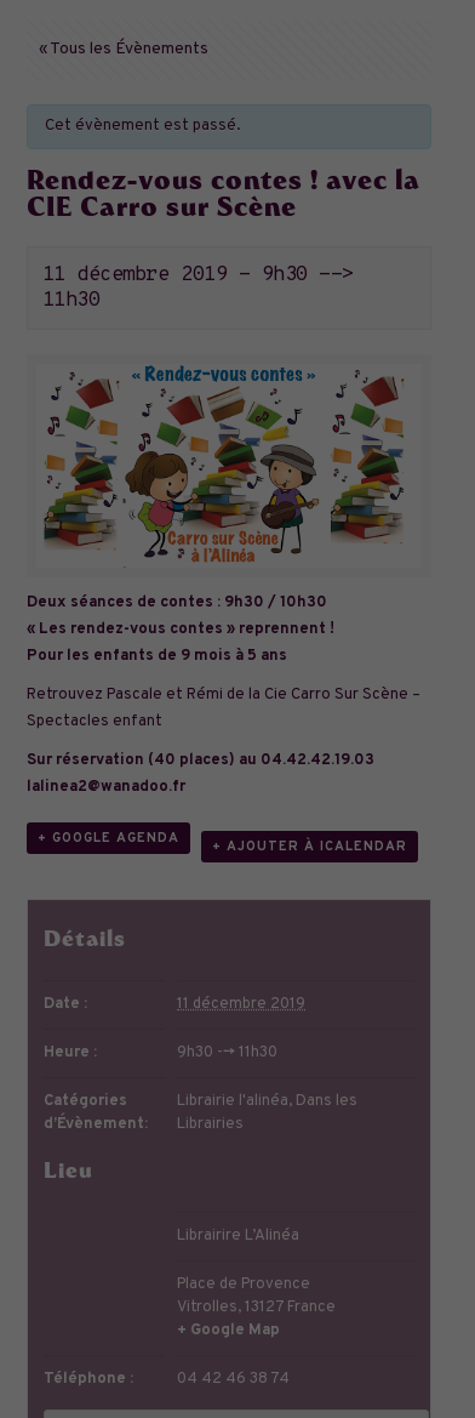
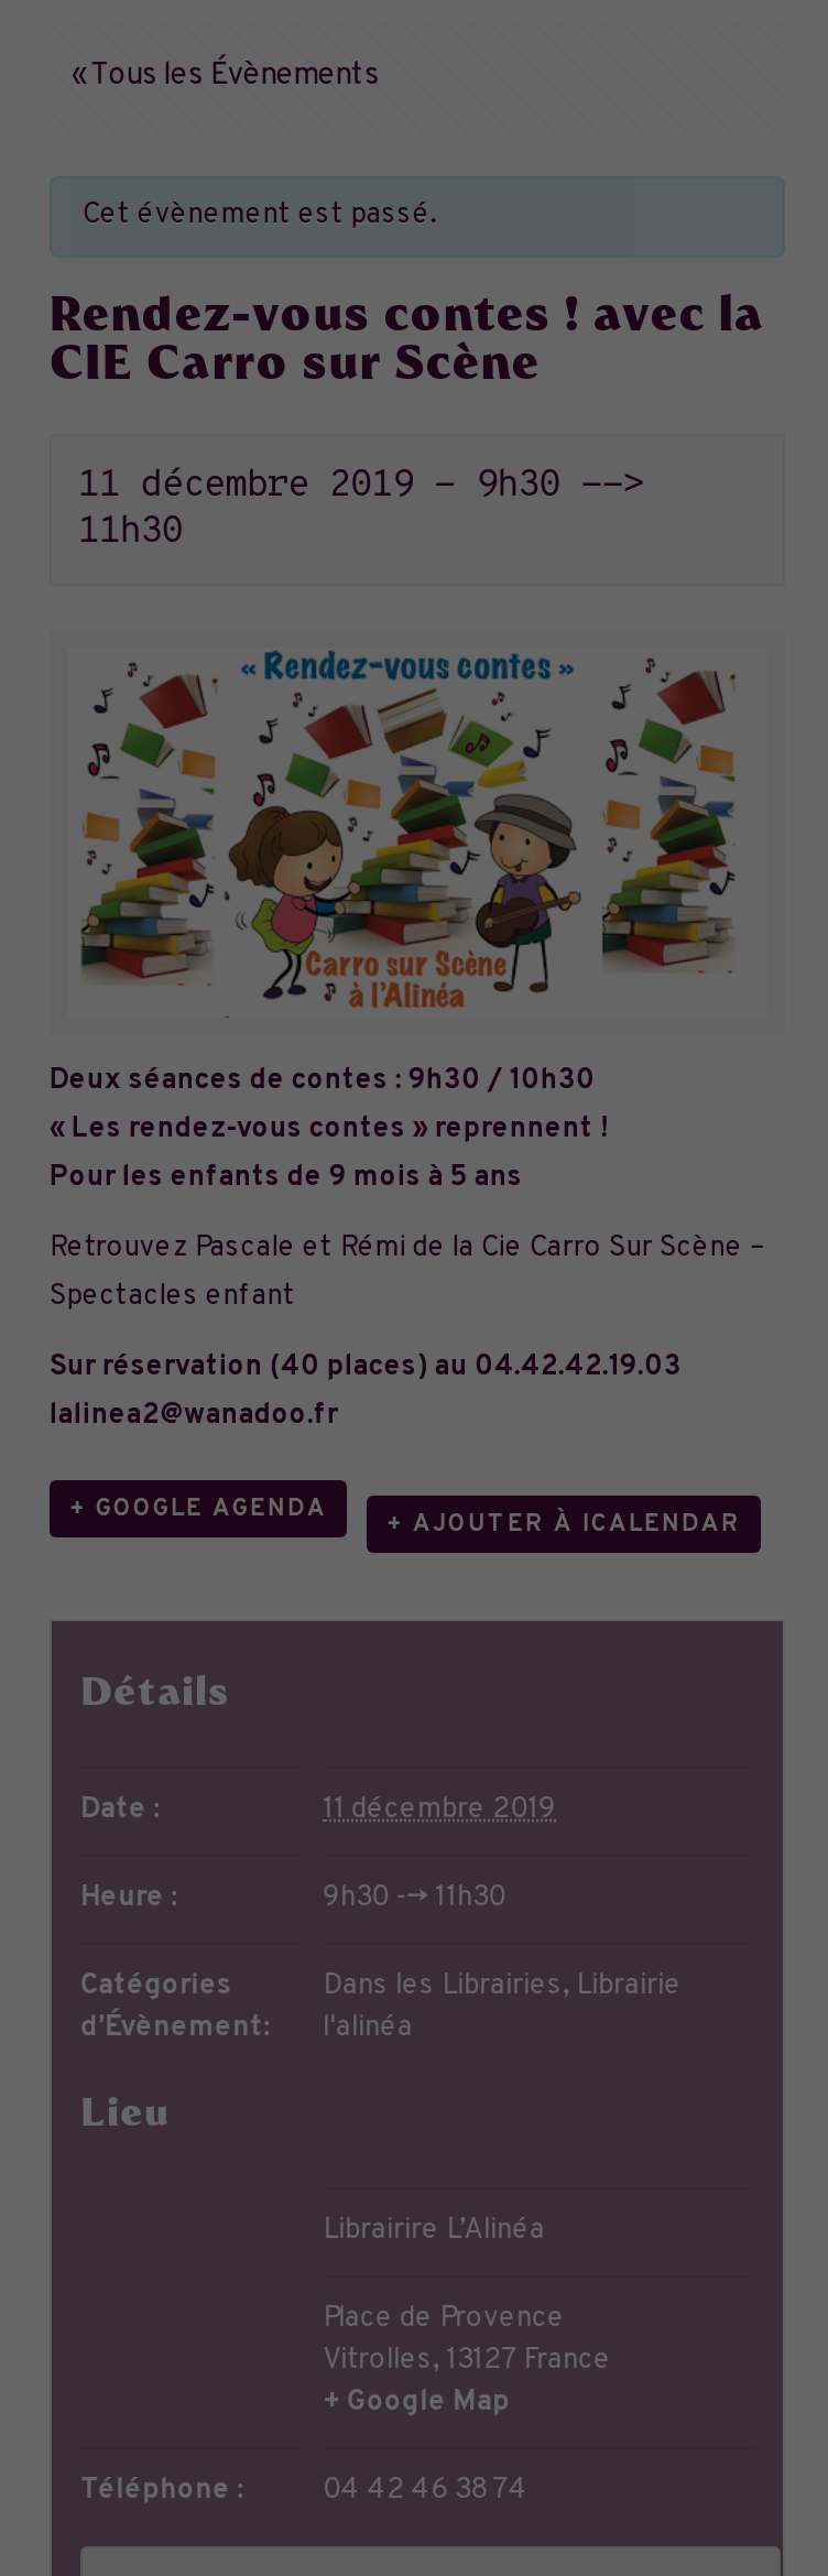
[177,1091,358,1134] Librairie l'alinéa, Dans les | Librairies -> [323,1969,682,2046] Dans les Librairies, Librairie | l'alinéa

